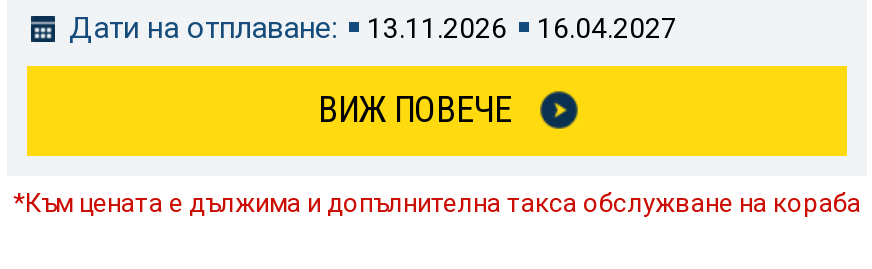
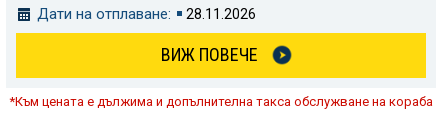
[367,11,677,43] 13.11.2026 | 16.04.2027 -> [186,6,256,22] 28.11.2026

